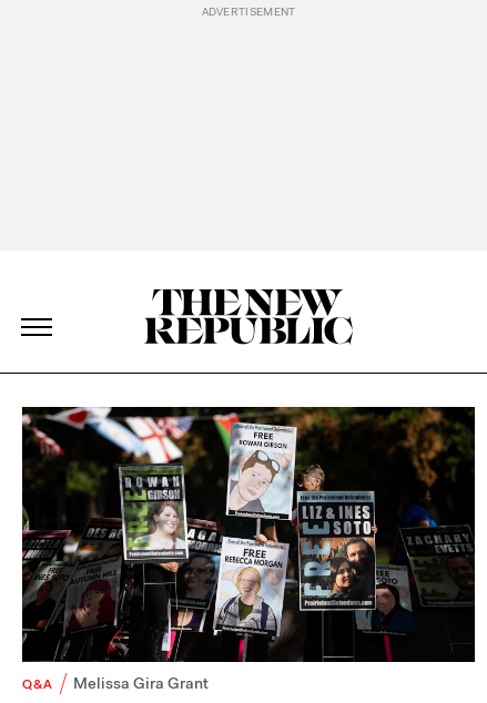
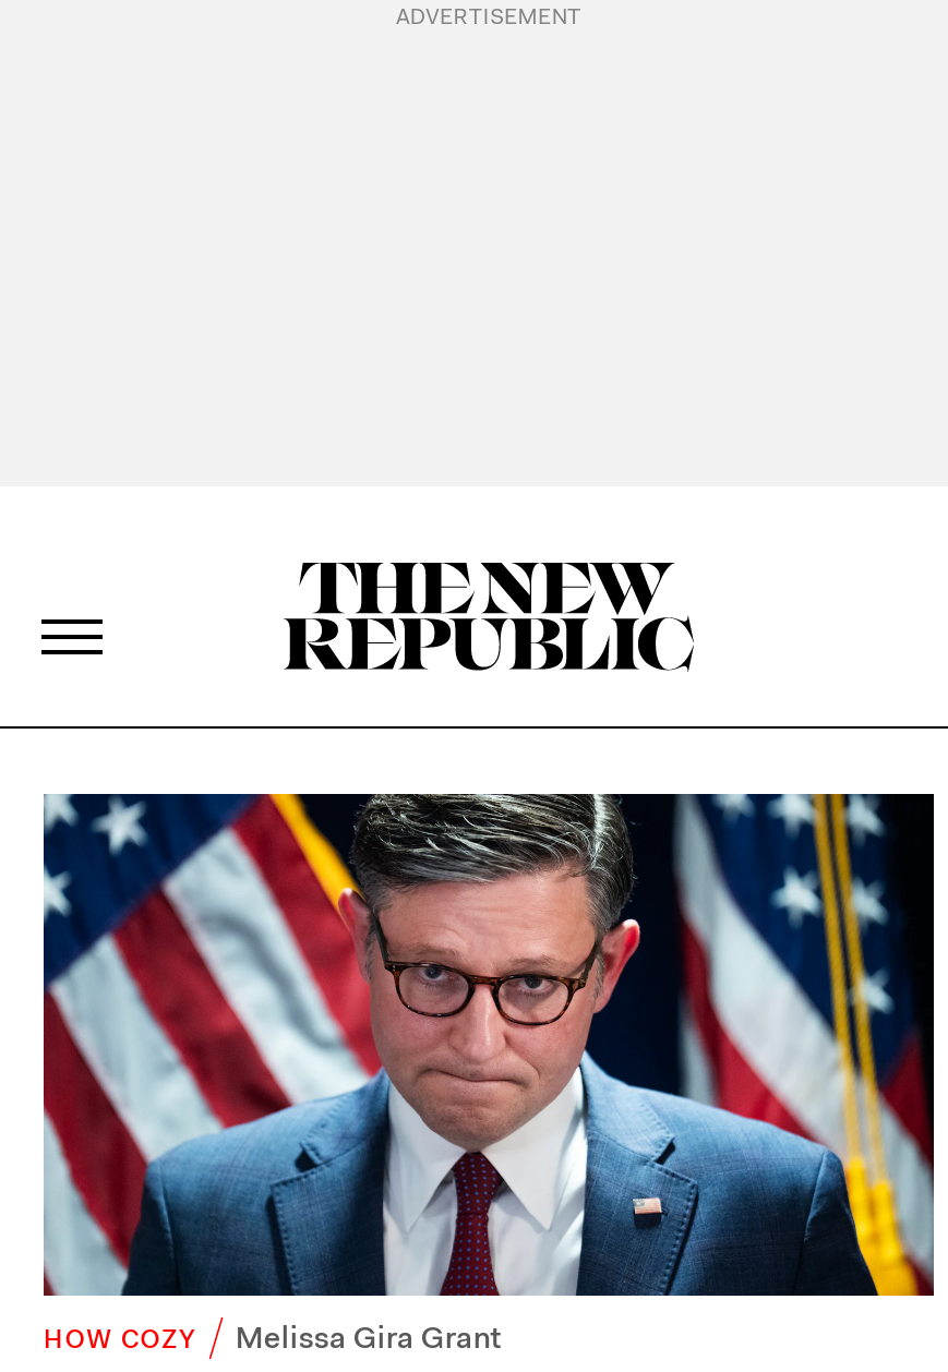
[21,406,476,692] [image] | Q&A -> [41,792,936,1356] [image] | HOW COZY

